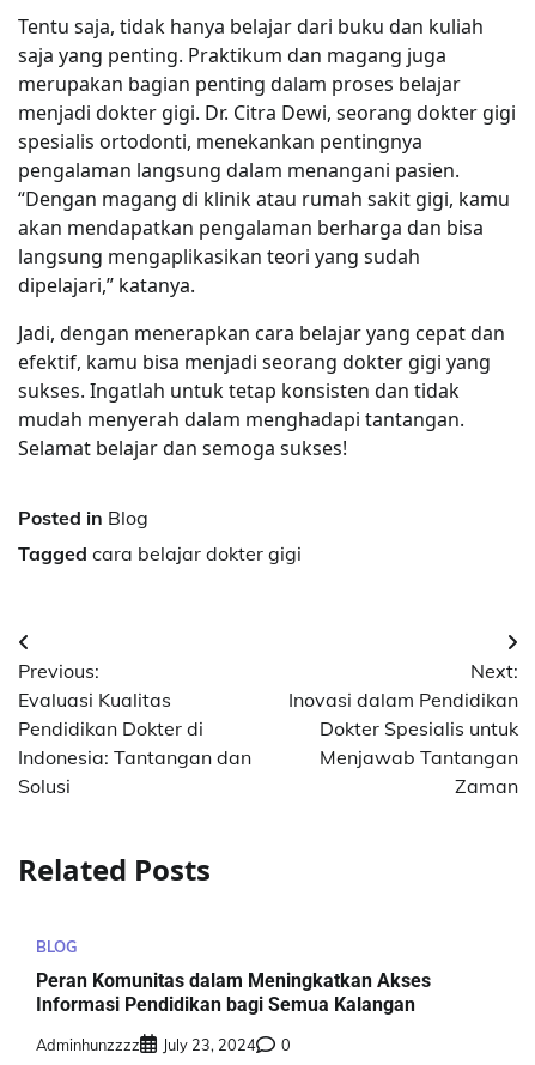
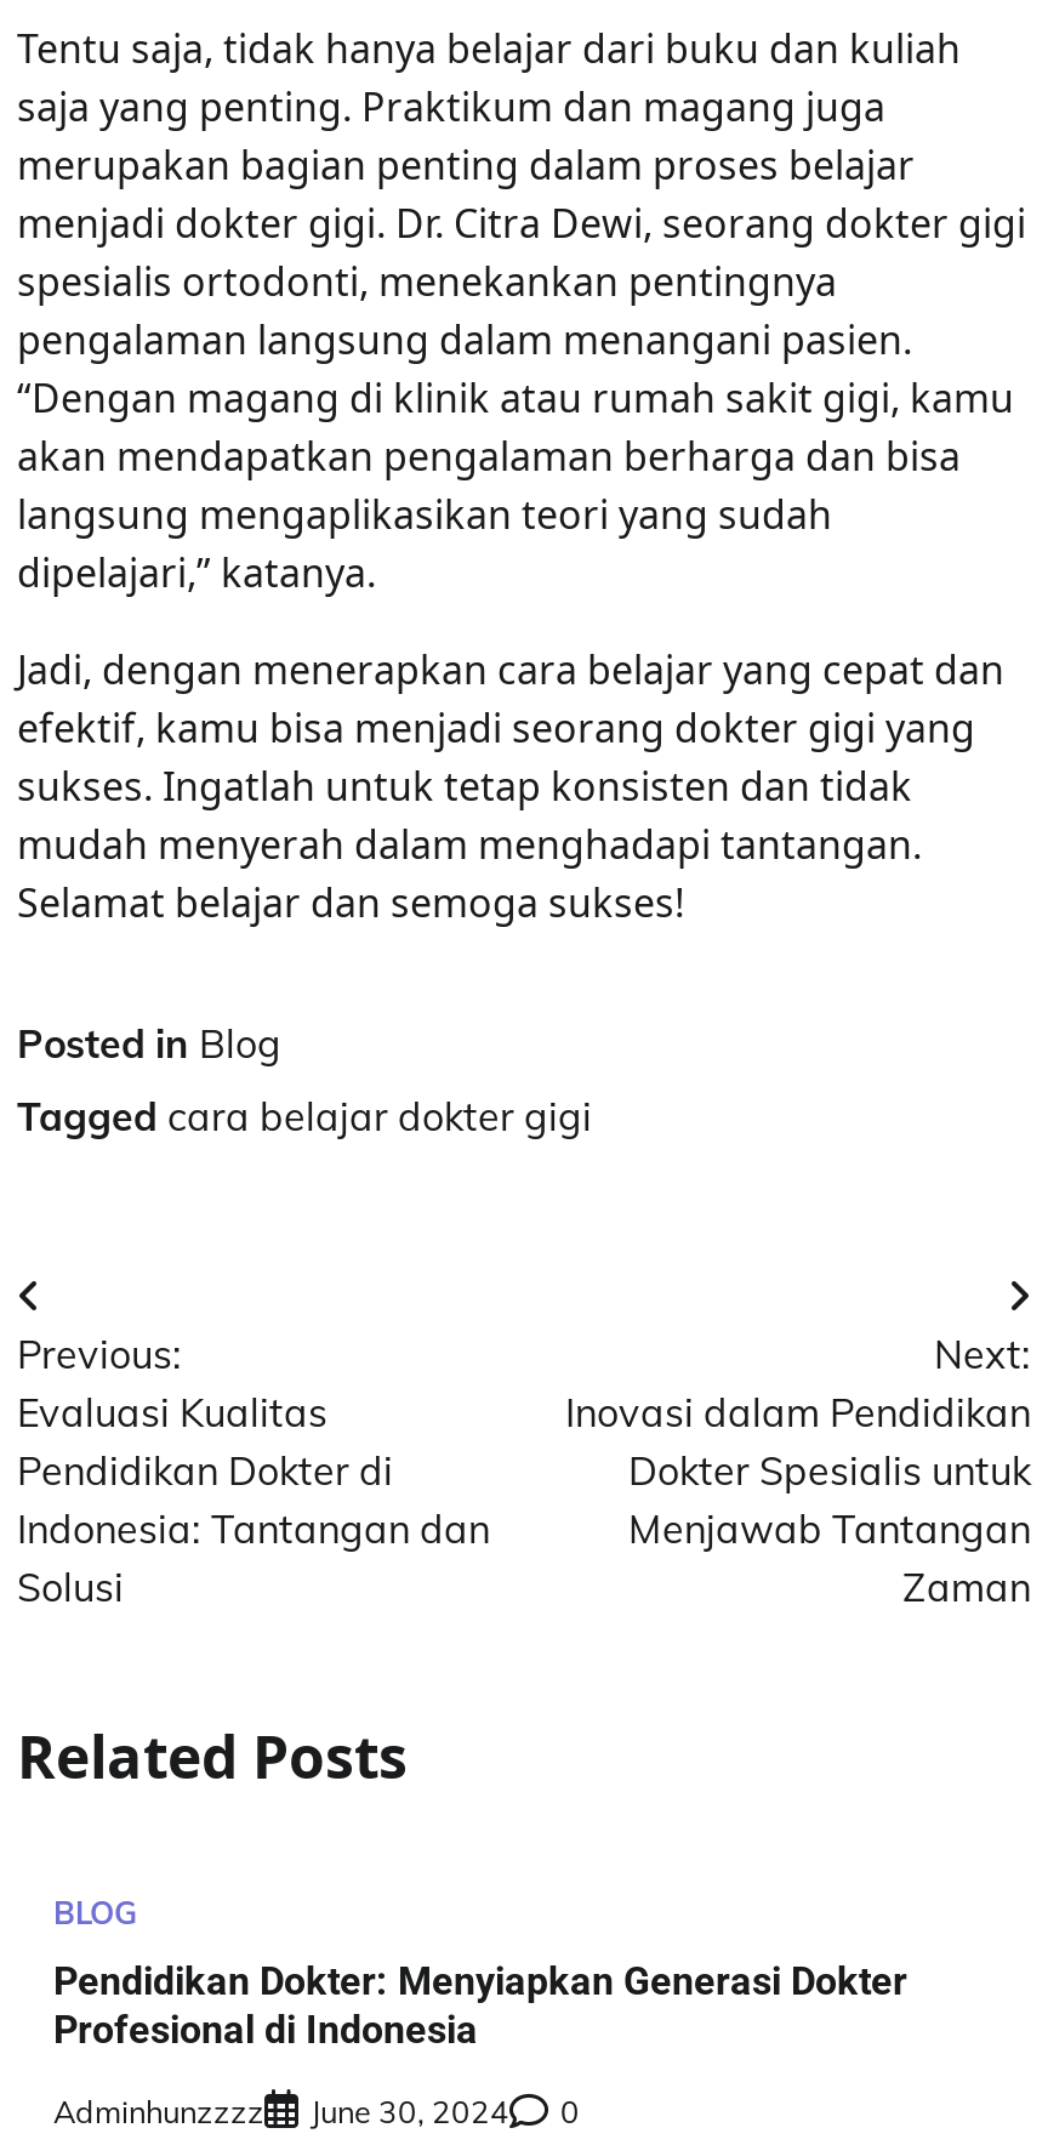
[36,969,431,1016] Peran Komunitas dalam Meningkatkan Akses | Informasi Pendidikan bagi Semua Kalangan -> [53,1959,907,2053] Pendidikan Dokter: Menyiapkan Generasi Dokter | Profesional di Indonesia
[36,1034,291,1054] Adminhunzzzz July 23, 2024 0 -> [53,2090,580,2129] Adminhunzzzz June 30, 2024 0

